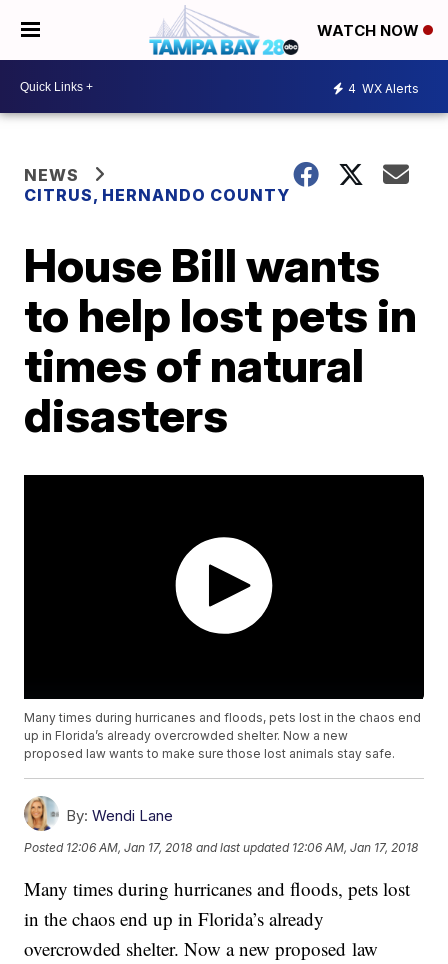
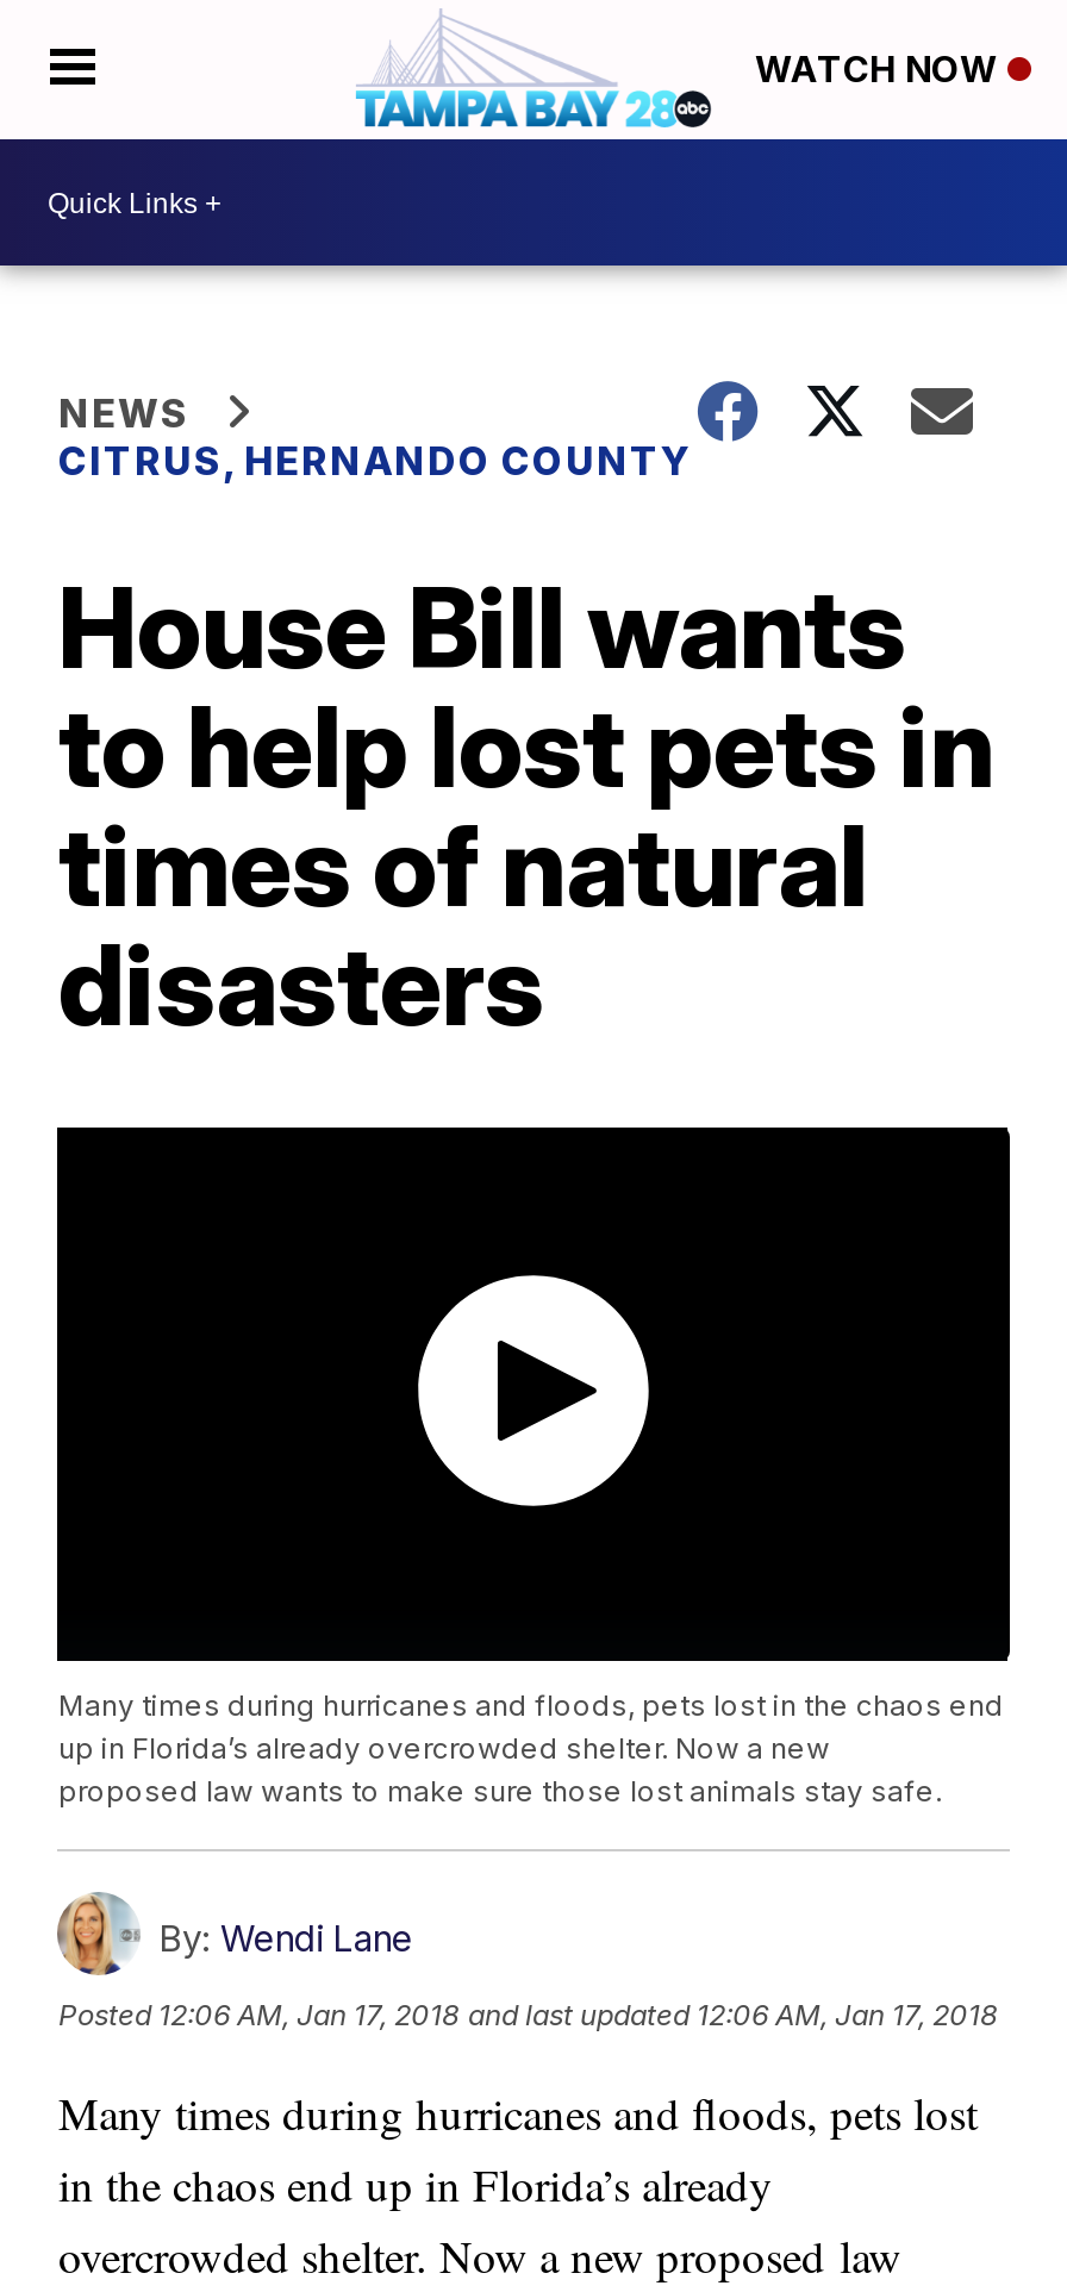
[348,80,419,95] 4 WX Alerts -> none

